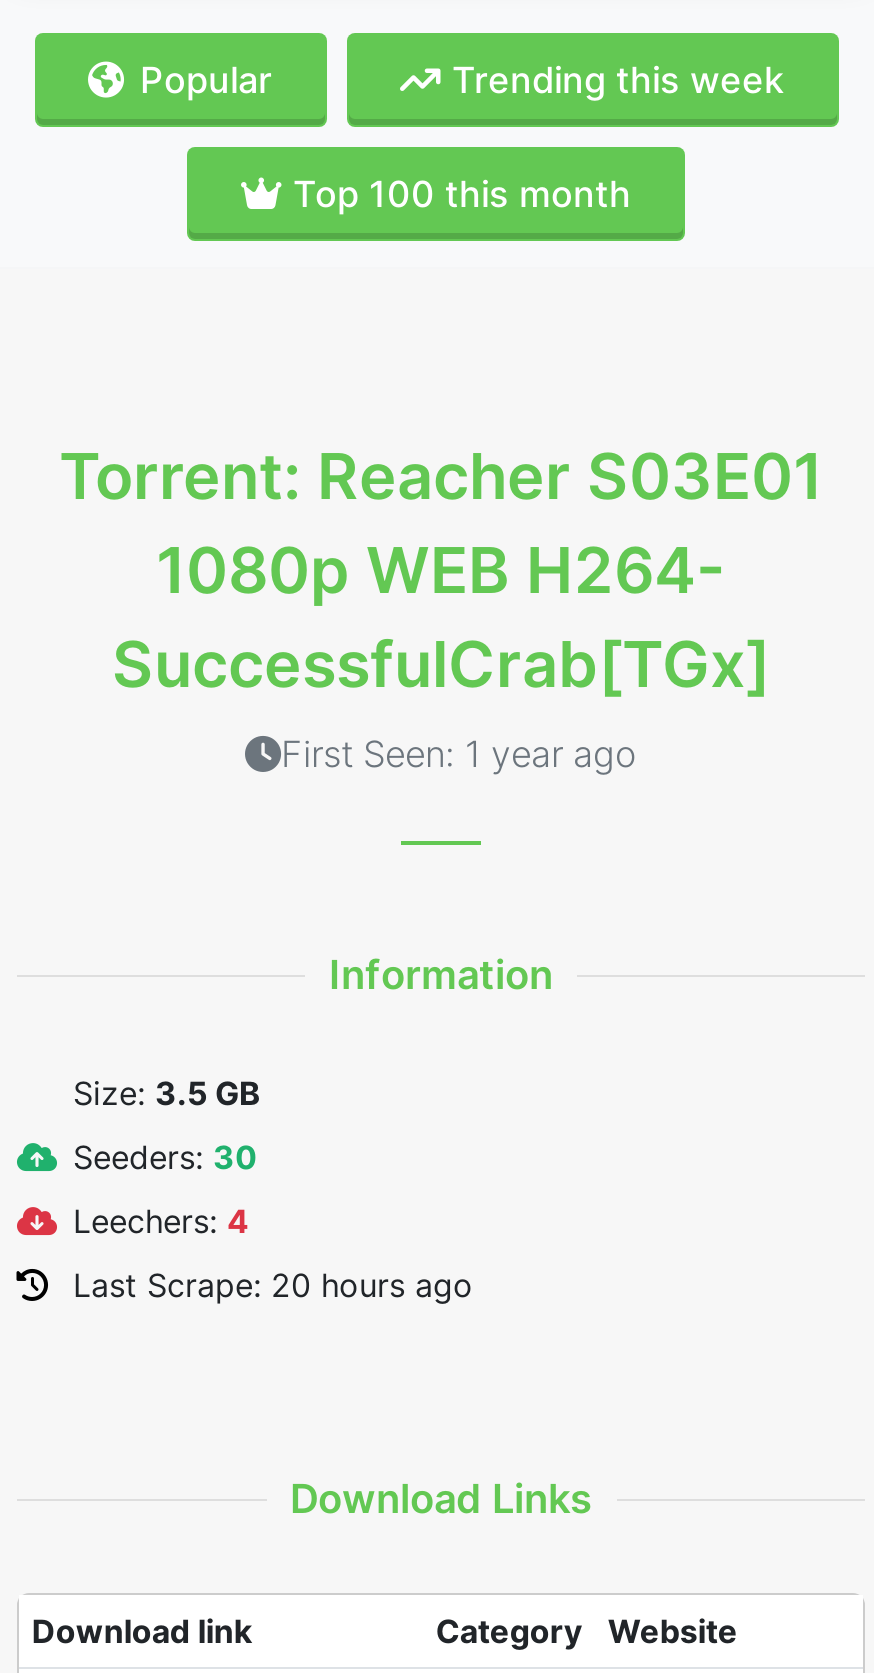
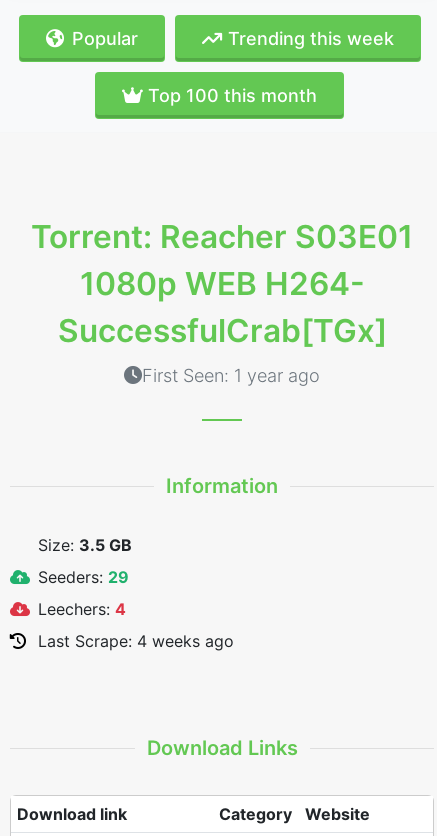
[73,1137,257,1177] Seeders: 30 -> [38,567,129,587] Seeders: 29
[73,1265,473,1305] Last Scrape: 20 hours ago -> [38,631,234,651] Last Scrape: 4 weeks ago

